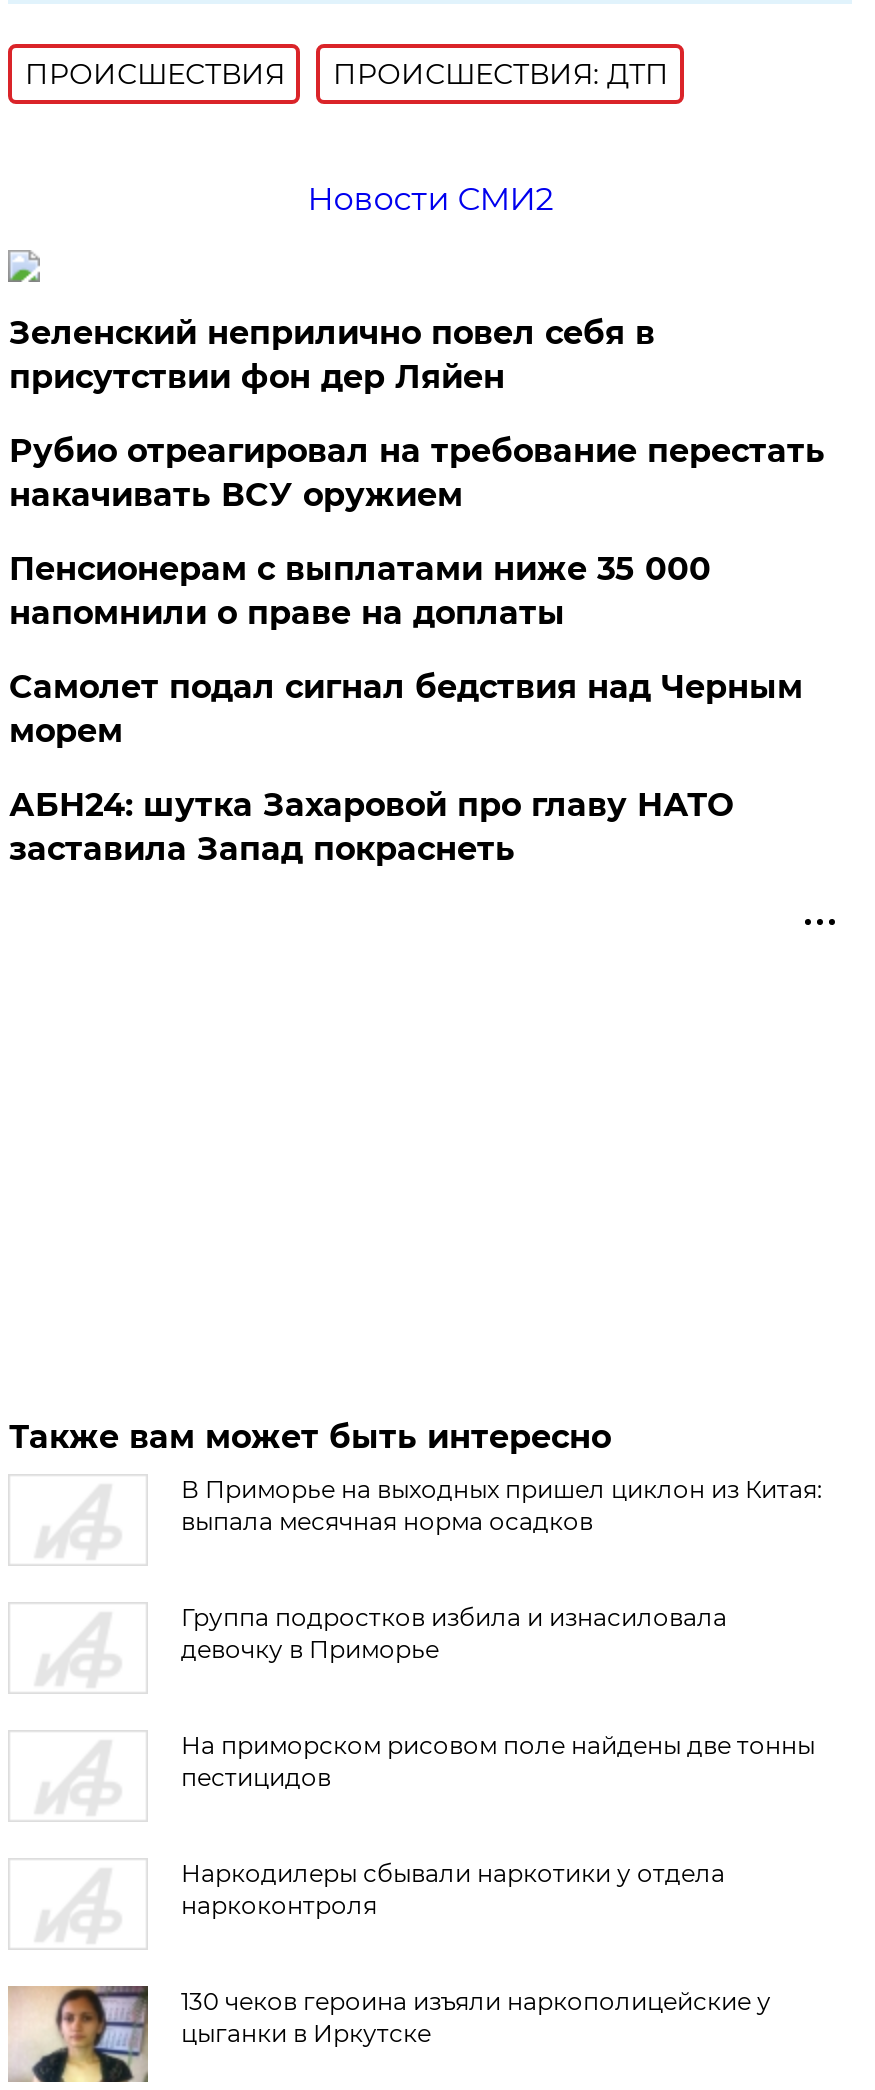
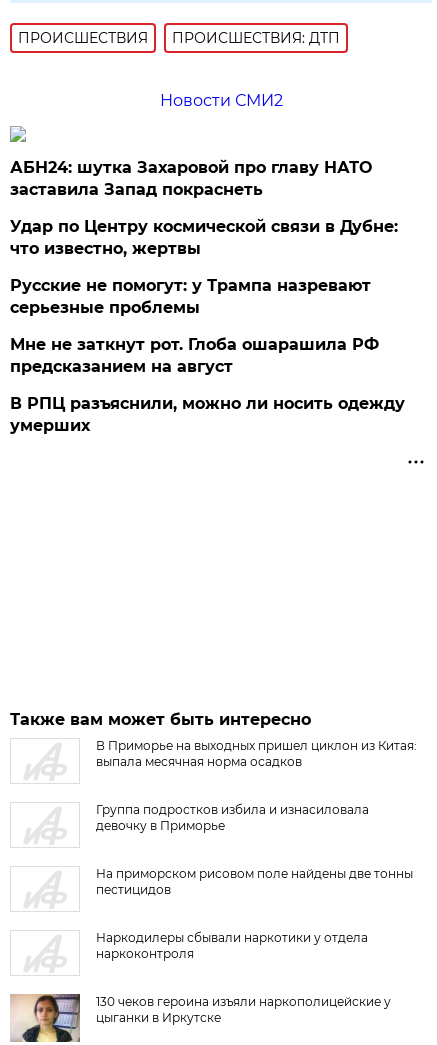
[9,314,825,750] Зеленский неприлично повел cебя в | присутствии фон дер Ляйен | Рубио отреагировал на требование перестать | накачивать ВСУ оружием | Пенсионерам с выплатами ниже 35 000 | напомнили о праве на доплаты | Самолет подал сигнал бедствия над Черным | морем -> none
moved [9,786,733,868] -> [10,158,372,199]: АБН24: шутка Захаровой про главу НАТО | заставила Запад покраснеть
none -> [10,217,405,435] Удар по Центру космической связи в Дубне: | что известно, жертвы | Русские не помогут: у Трампа назревают | серьезные проблемы | Мне не заткнут рот. Глоба ошарашила РФ | предсказанием на август | В РПЦ разъяснили, можно ли носить одежду | умерших

